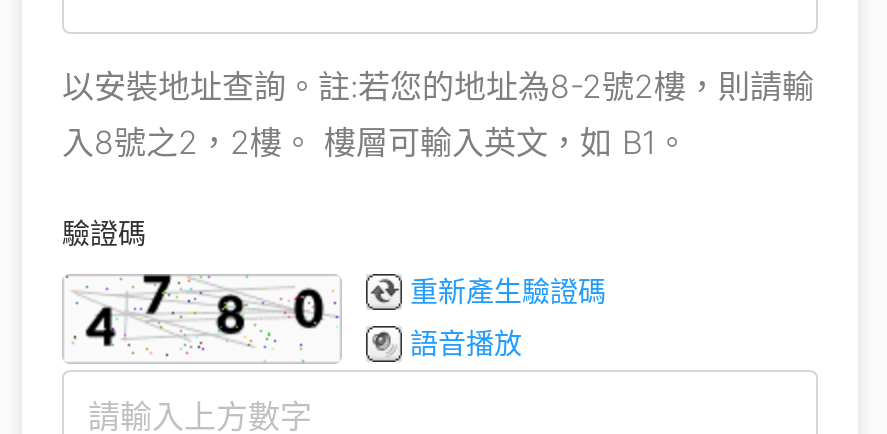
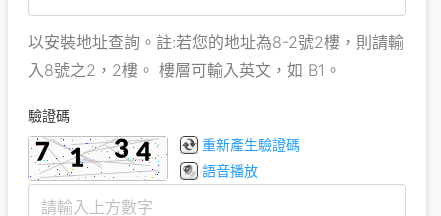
[66,272,338,362] [image] -> [30,136,168,181] [image]

